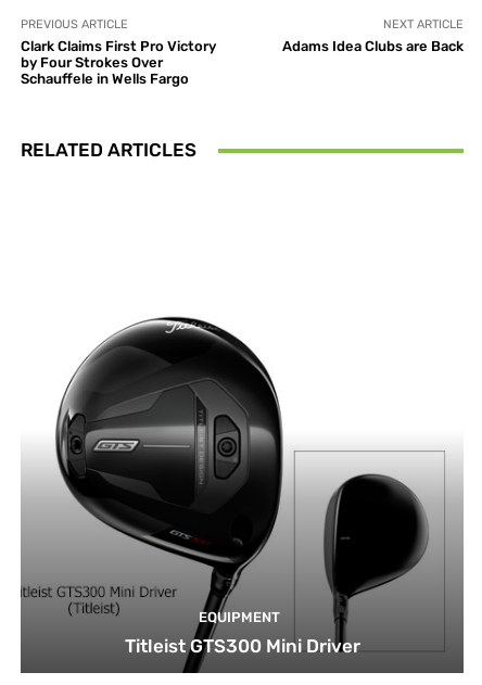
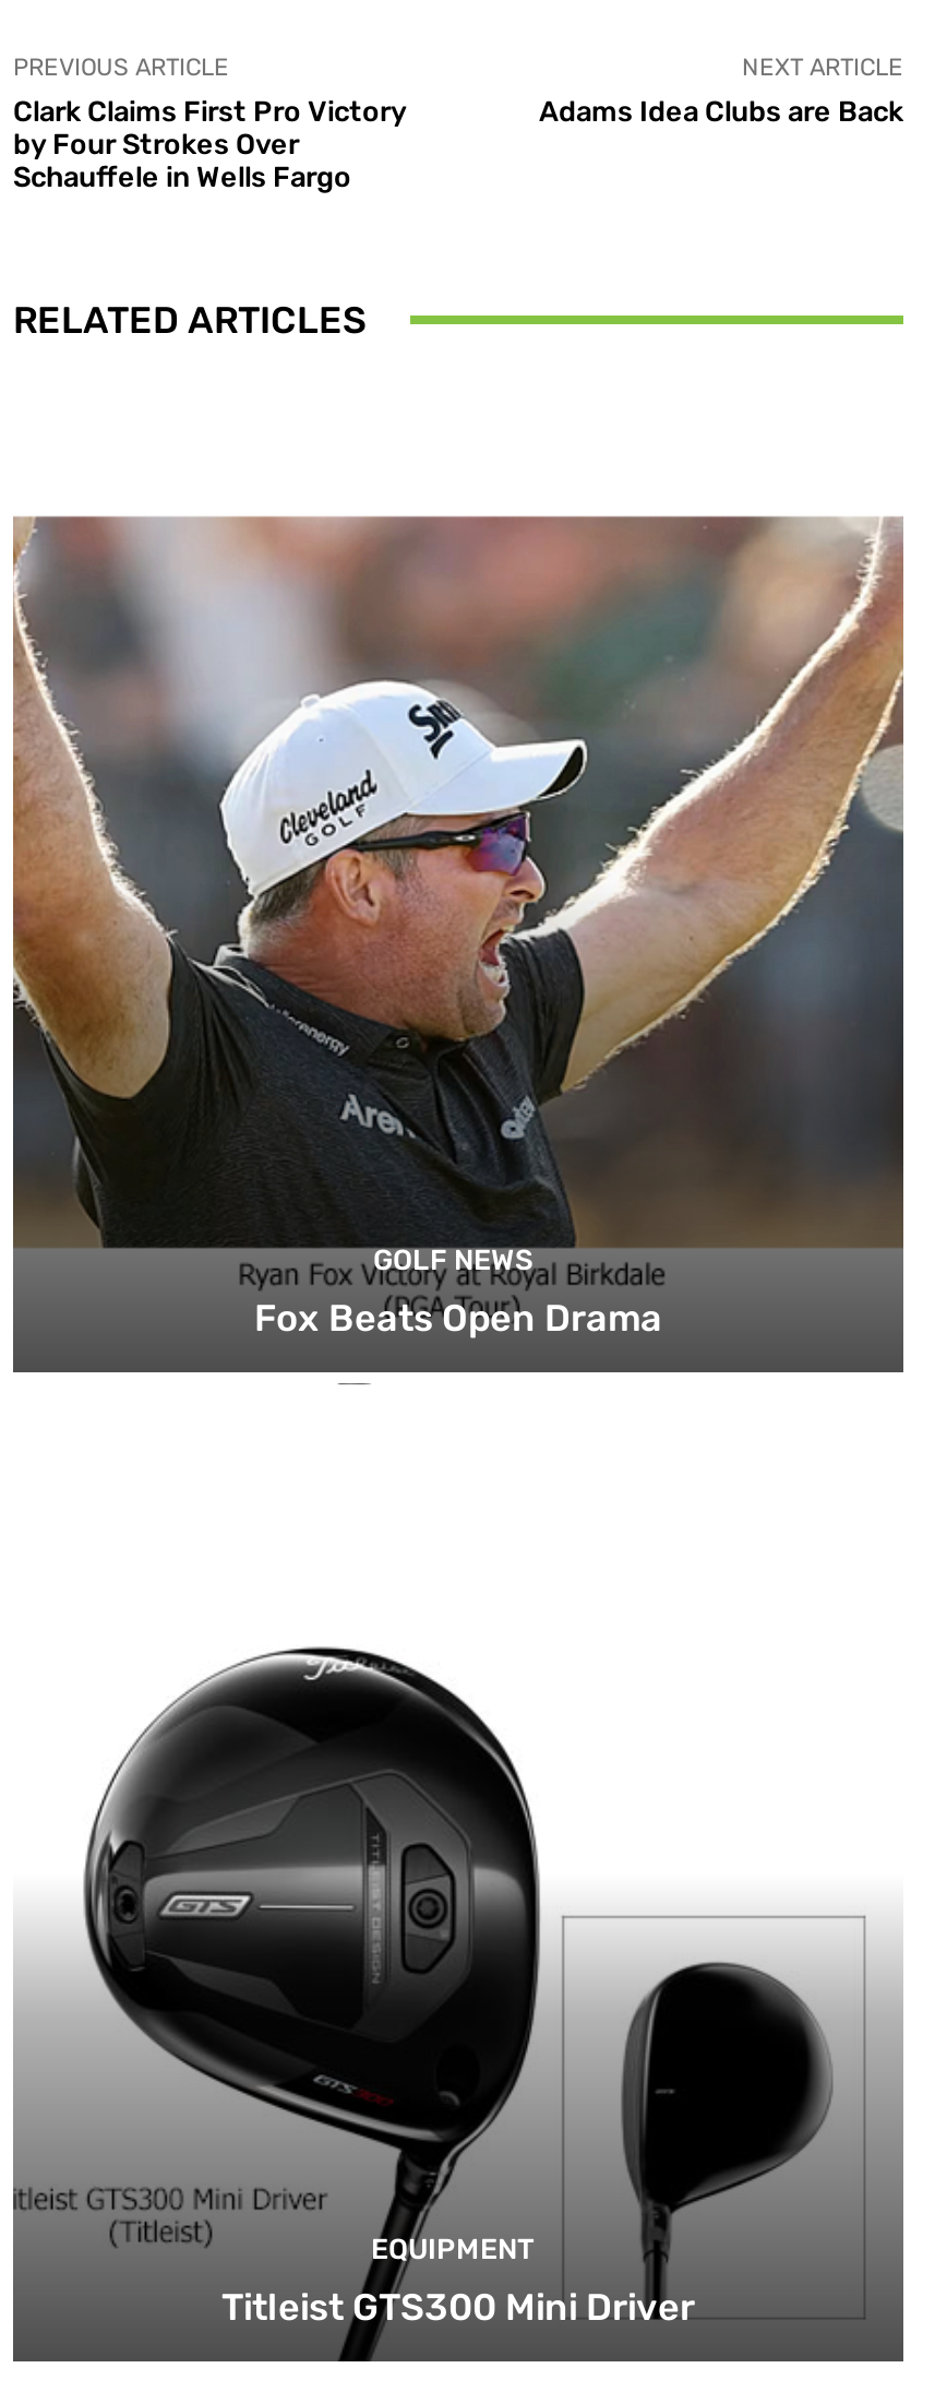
none -> [11,515,906,1338] [image] | GOLF NEWS | Fox Beats Open Drama

